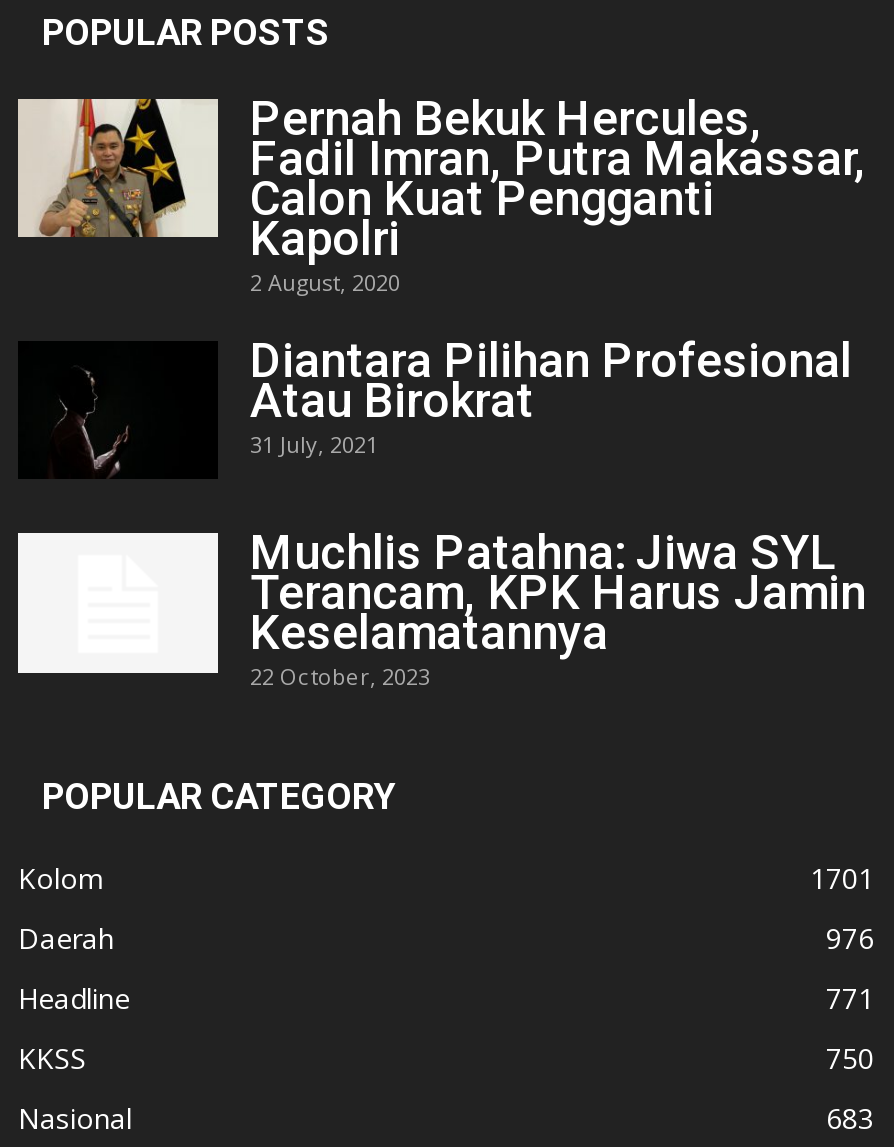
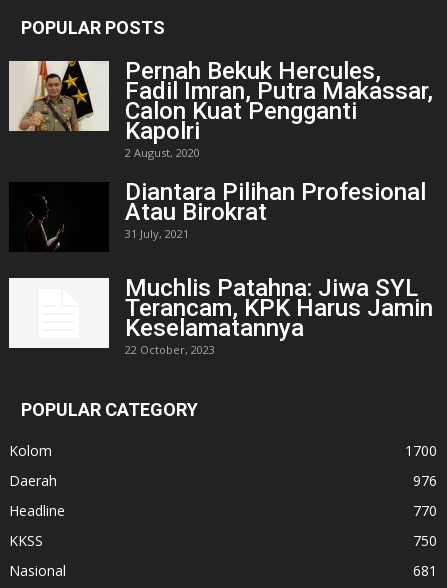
[810,859,874,897] 1701 -> [405,441,437,460] 1700
[826,979,874,1017] 771 -> [413,501,437,520] 770
[826,1099,874,1137] 683 -> [413,561,437,580] 681

